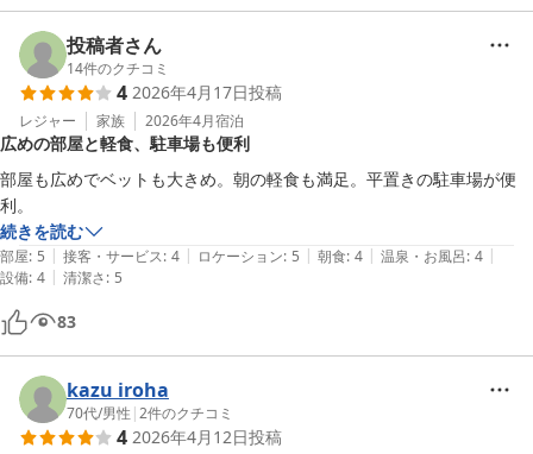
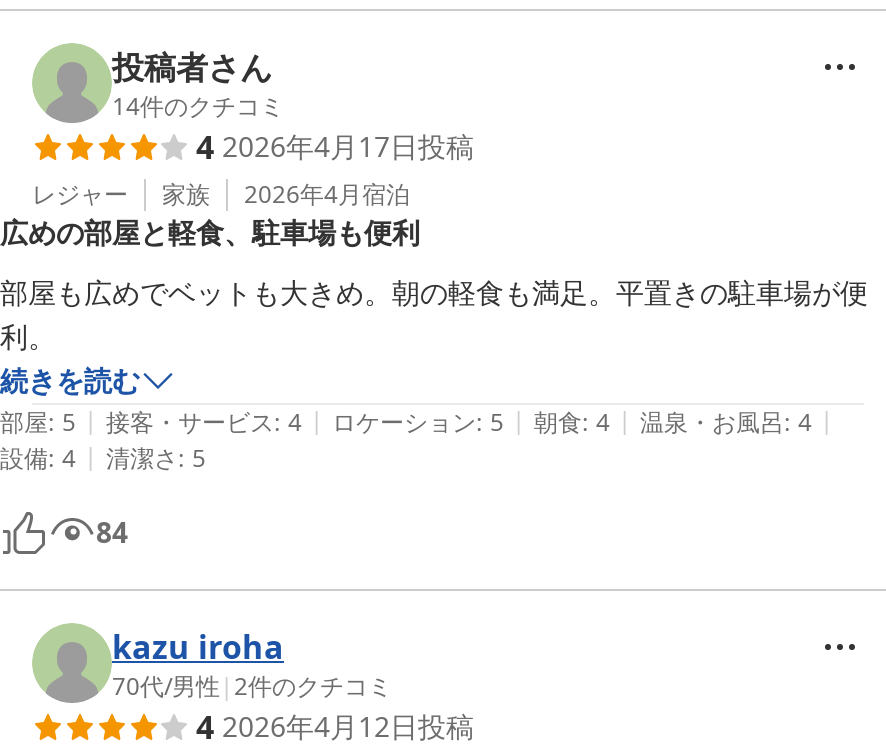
[57,310,76,333] 83 -> [96,513,128,551] 84

